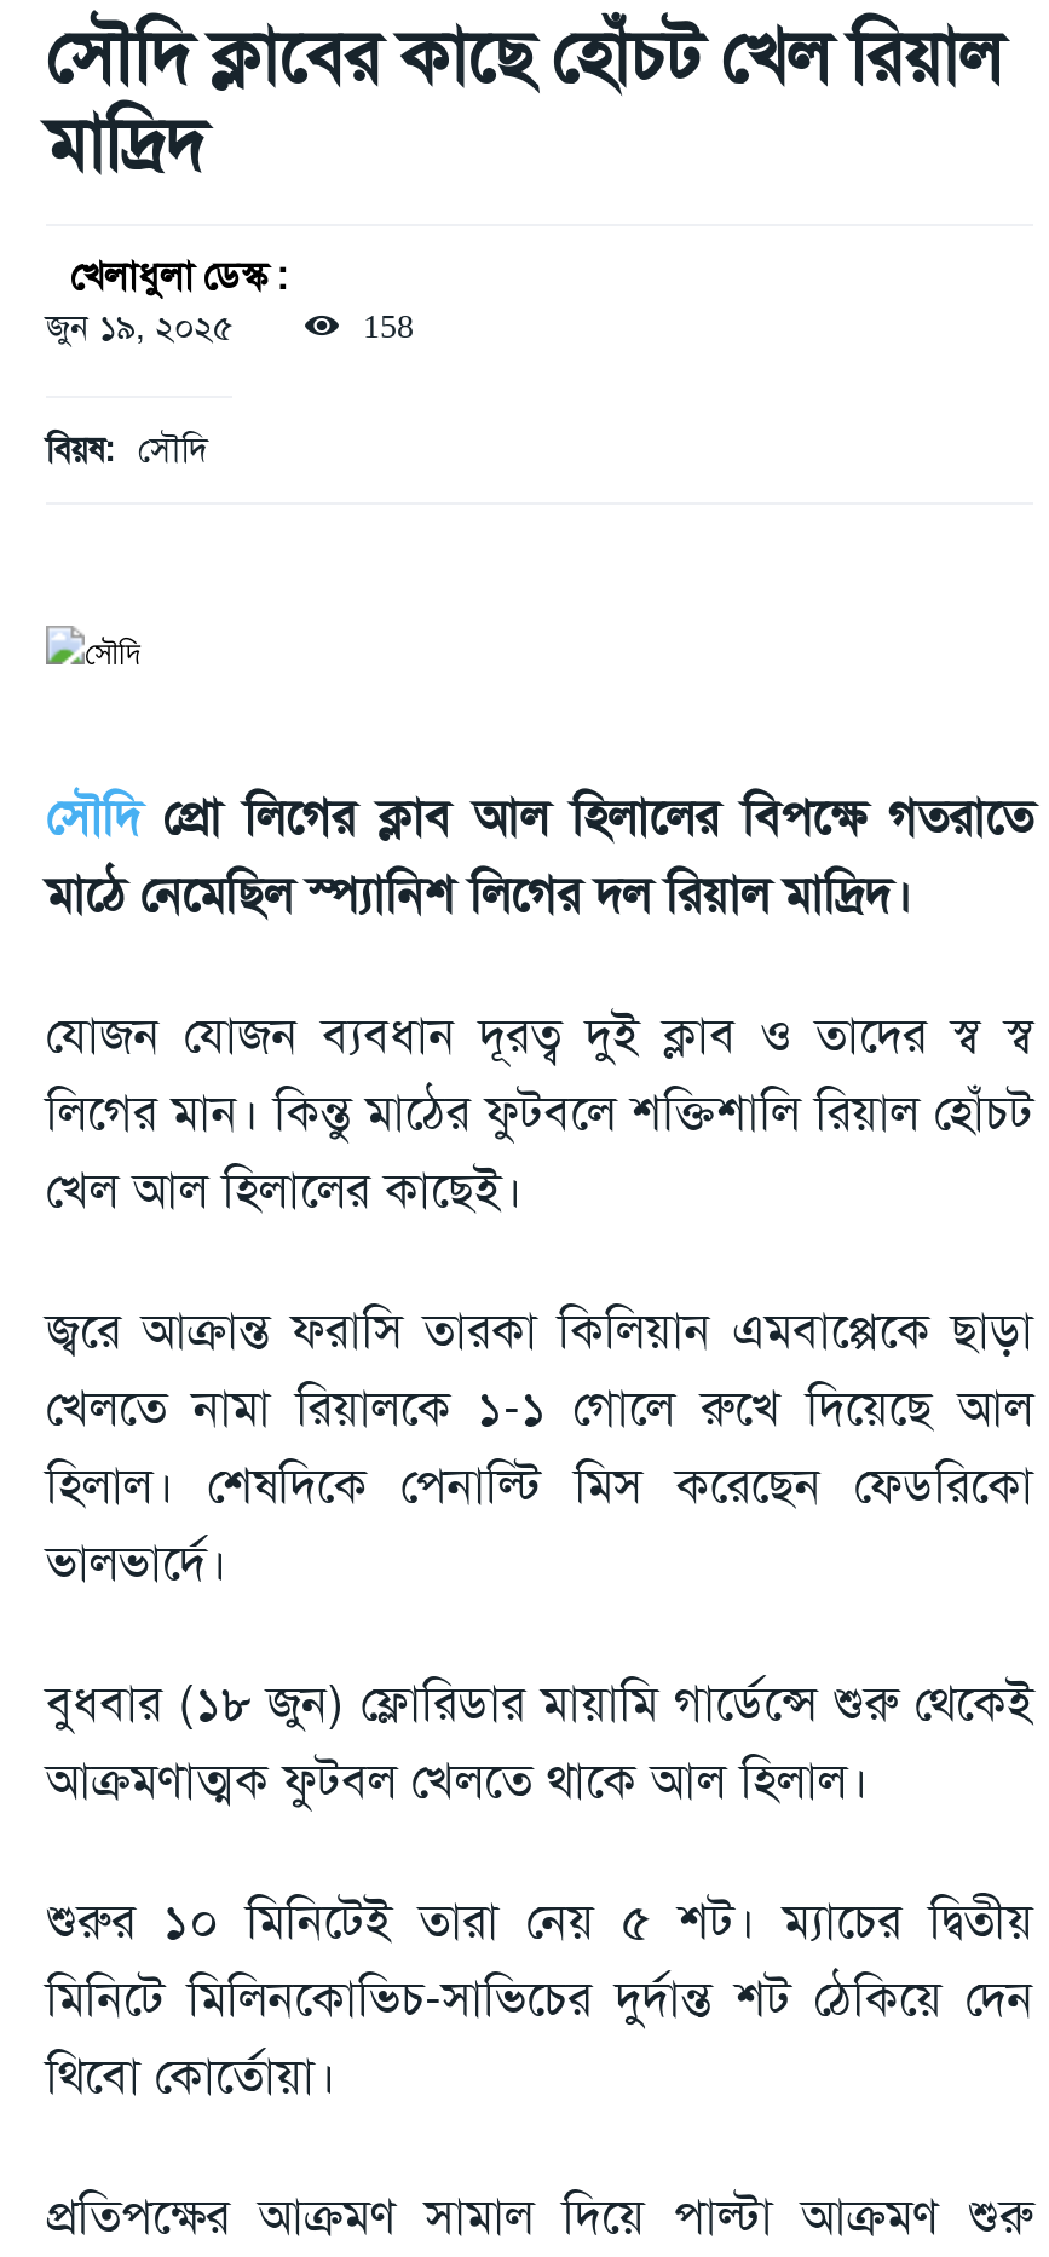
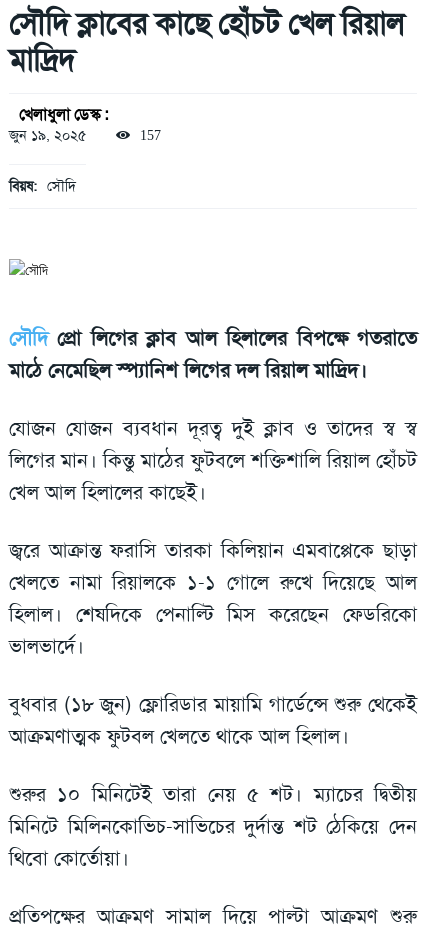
[363,307,414,344] 158 -> [140,127,161,142] 157

